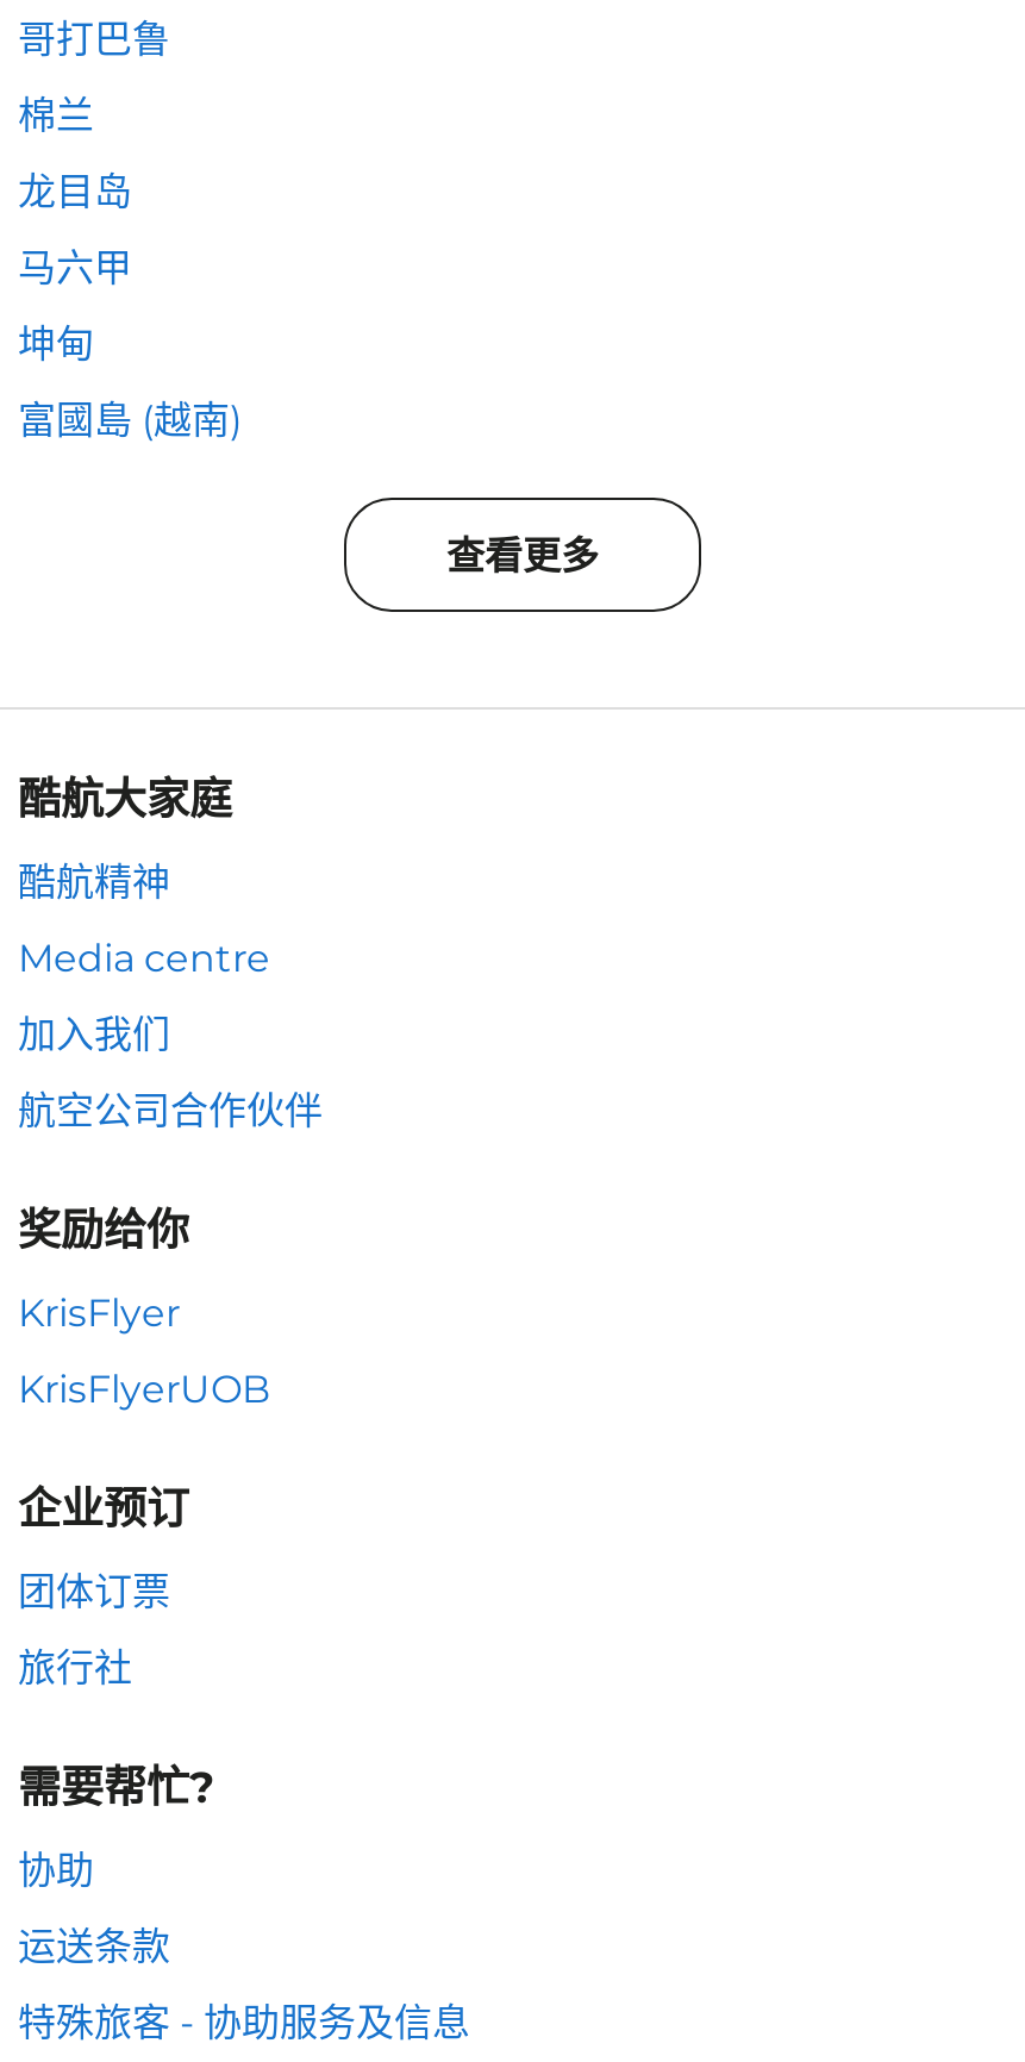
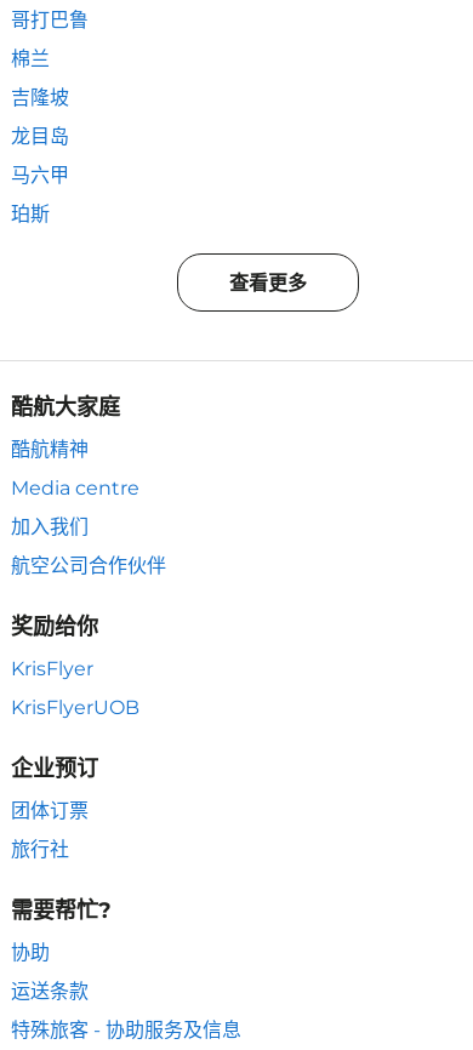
none -> [11,86,69,109] 吉隆坡
moved [18,169,132,290] -> [11,125,69,187]: 龙目岛 | 马六甲
[18,321,242,443] 坤甸 | 富國島 (越南) -> [11,202,50,226] 珀斯

